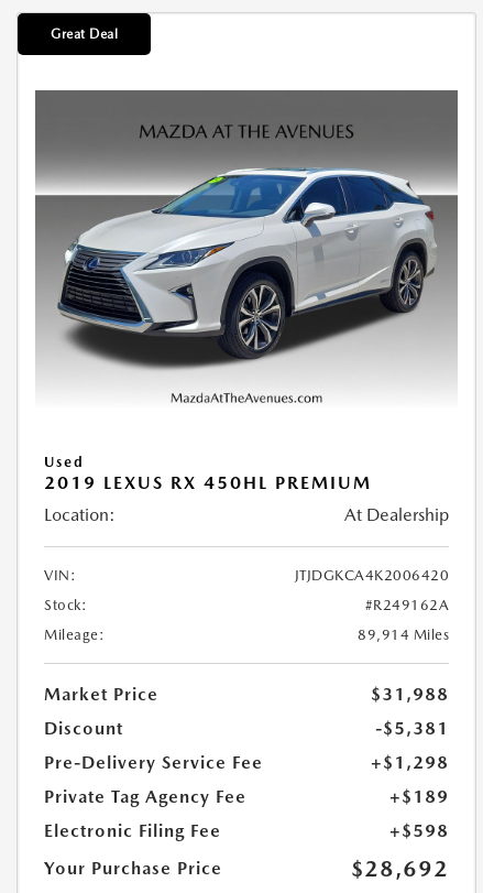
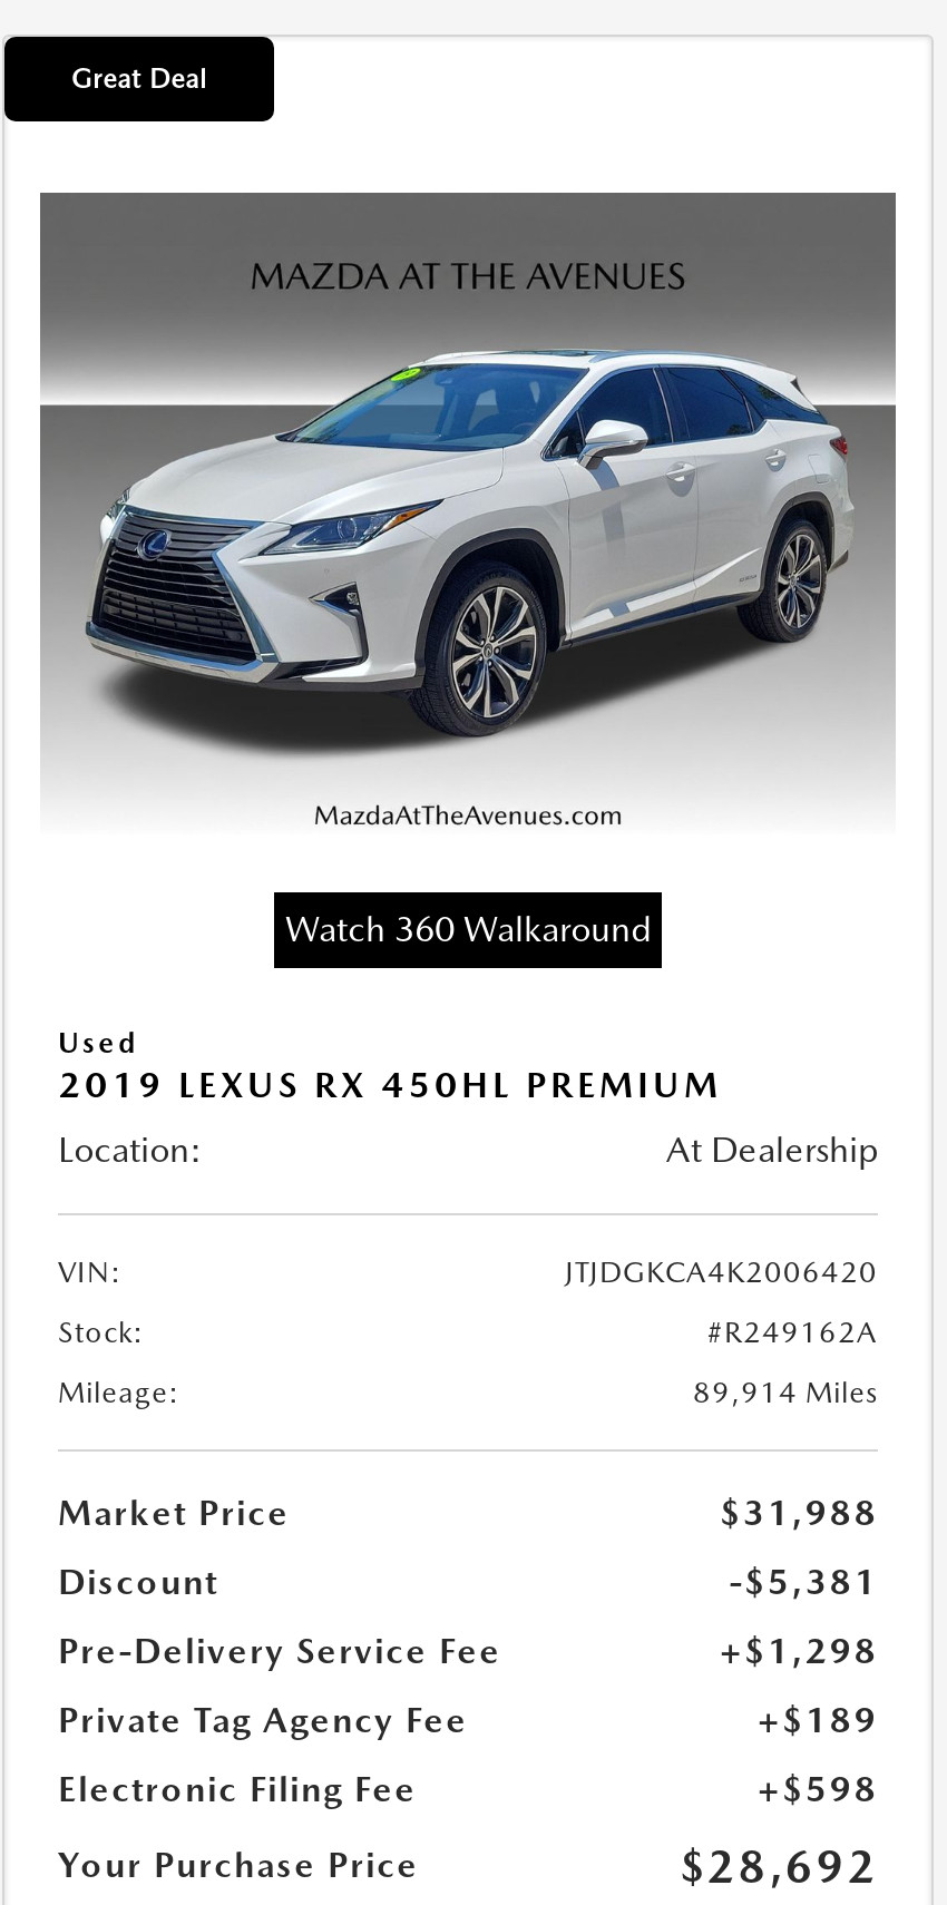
none -> [285,909,651,951] Watch 360 Walkaround

